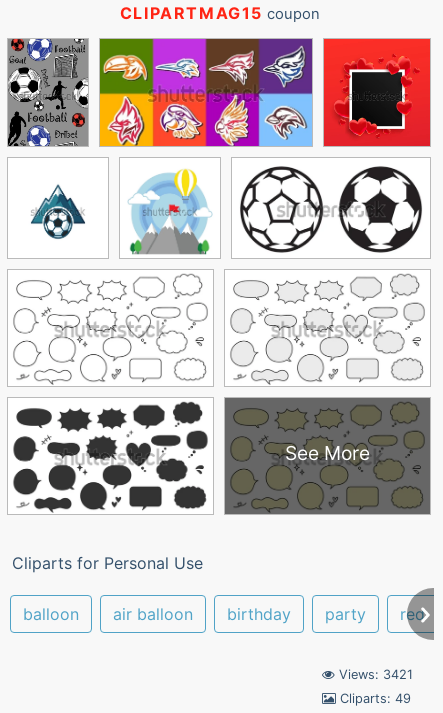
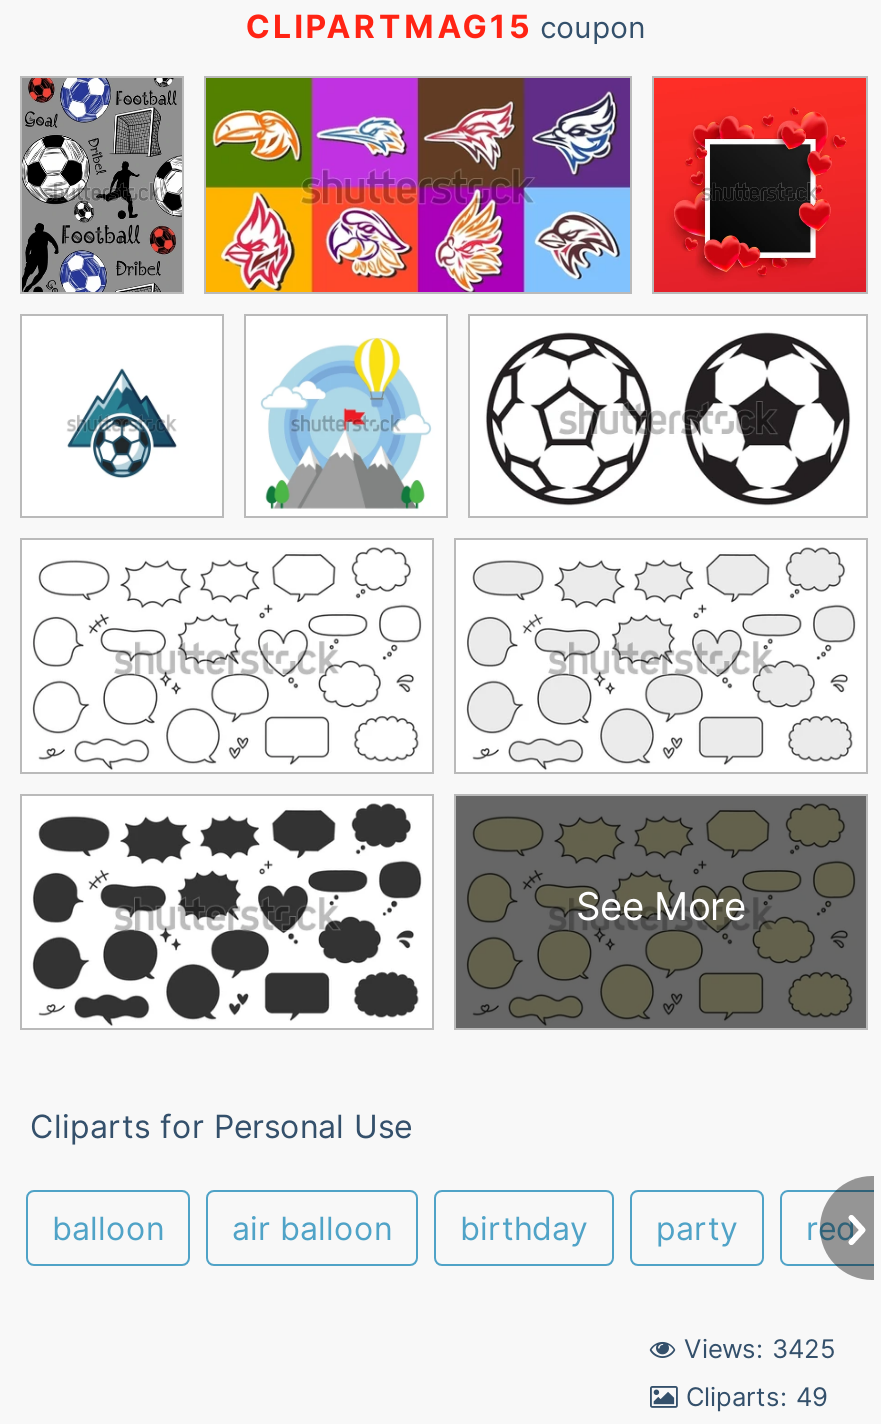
[335,667,413,682] Views: 3421 -> [676,1334,836,1364] Views: 3425

